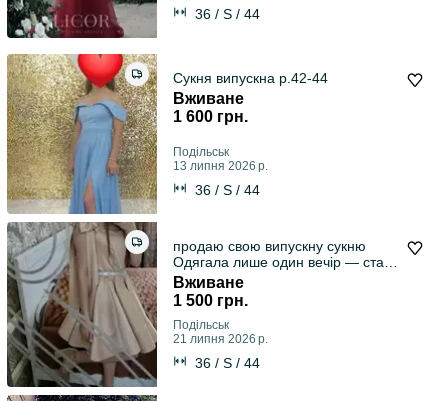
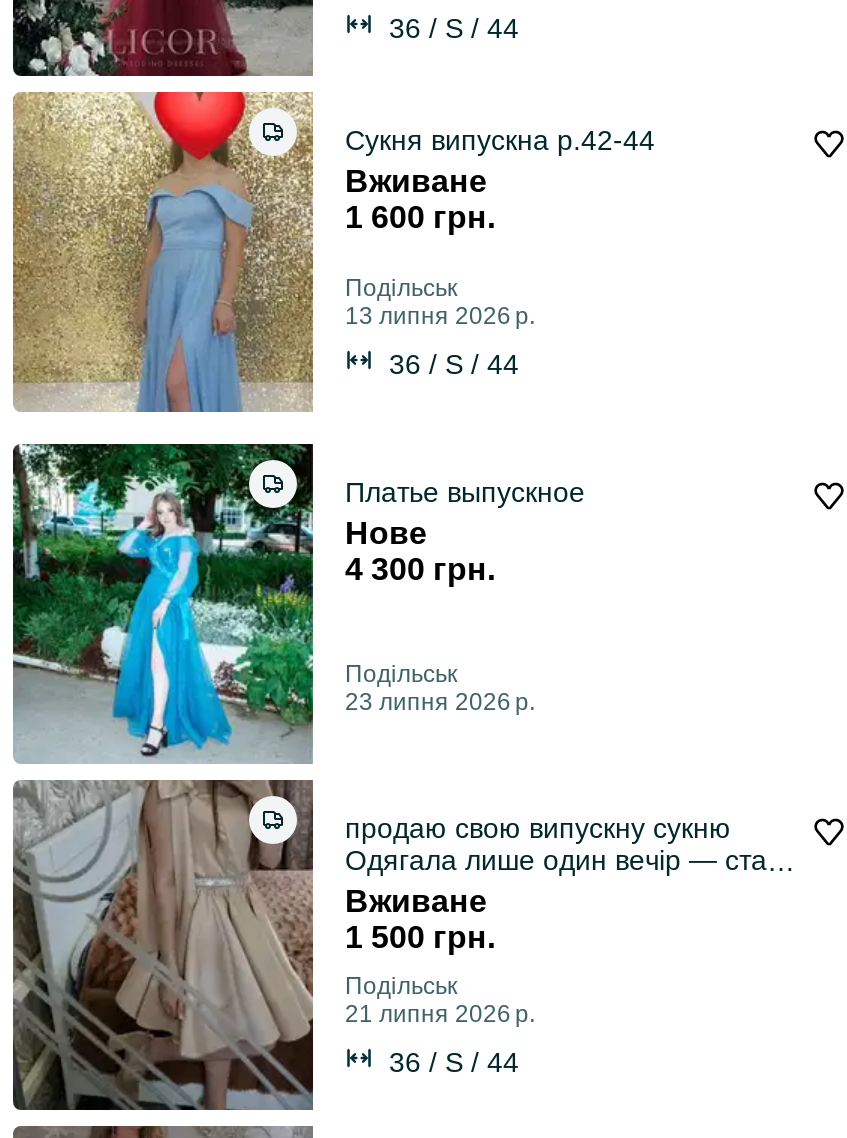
none -> [13,442,585,762] [image] | Платье выпускное | Нове | 4 300 грн. | Подільськ | 23 липня 2026 р.

